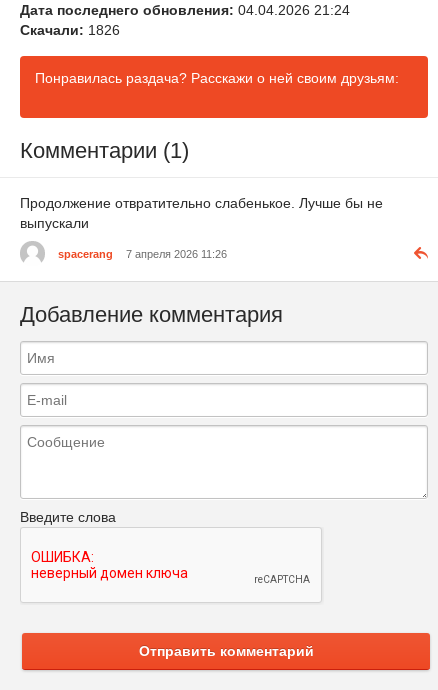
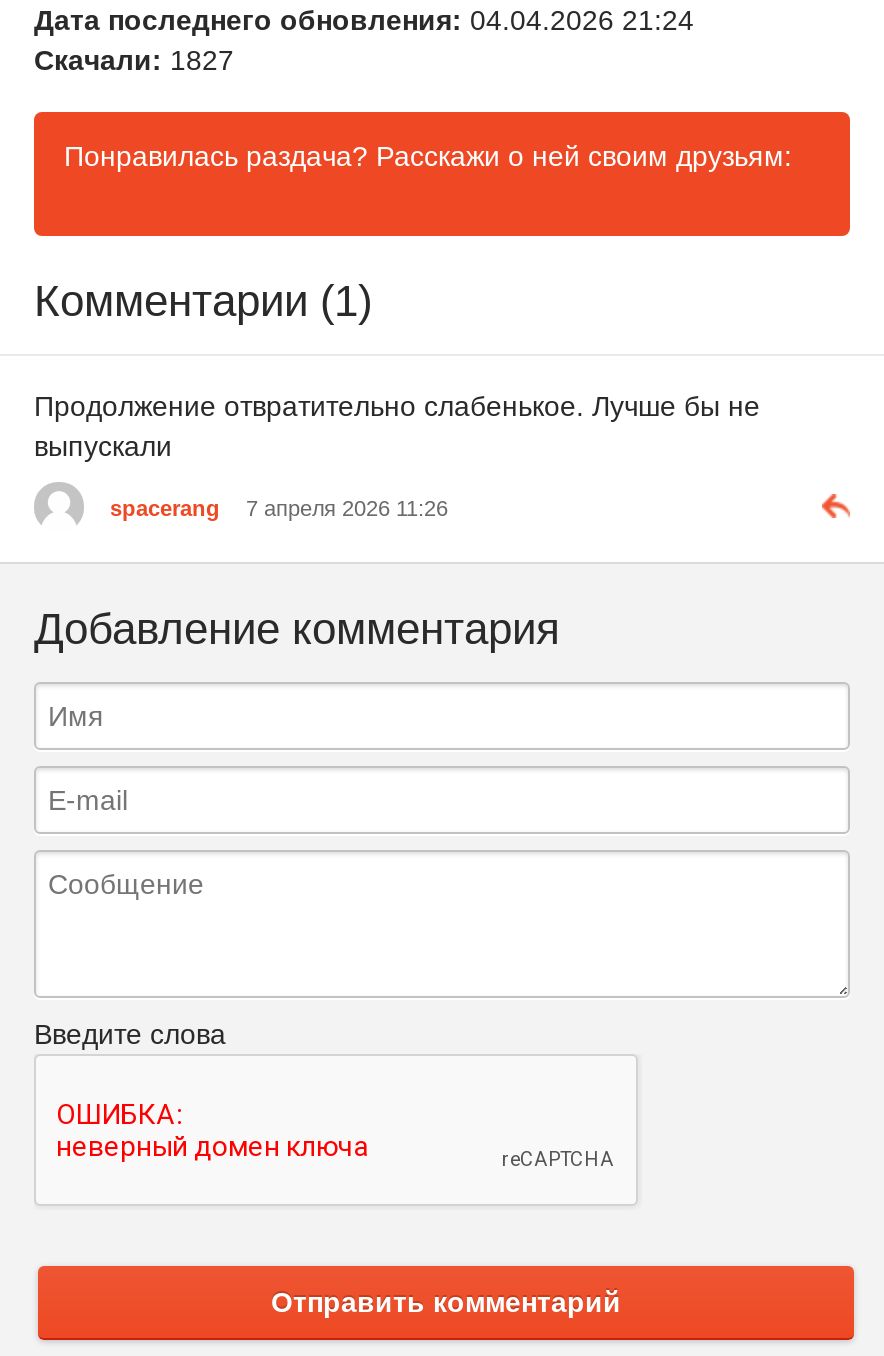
[20,22,120,38] Скачали: 1826 -> [34,43,234,75] Скачали: 1827

